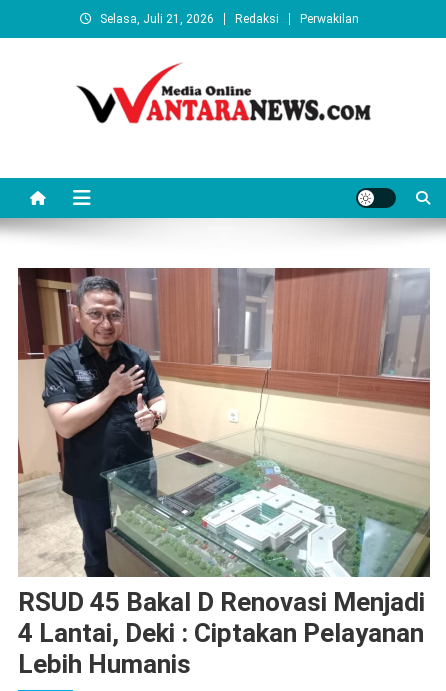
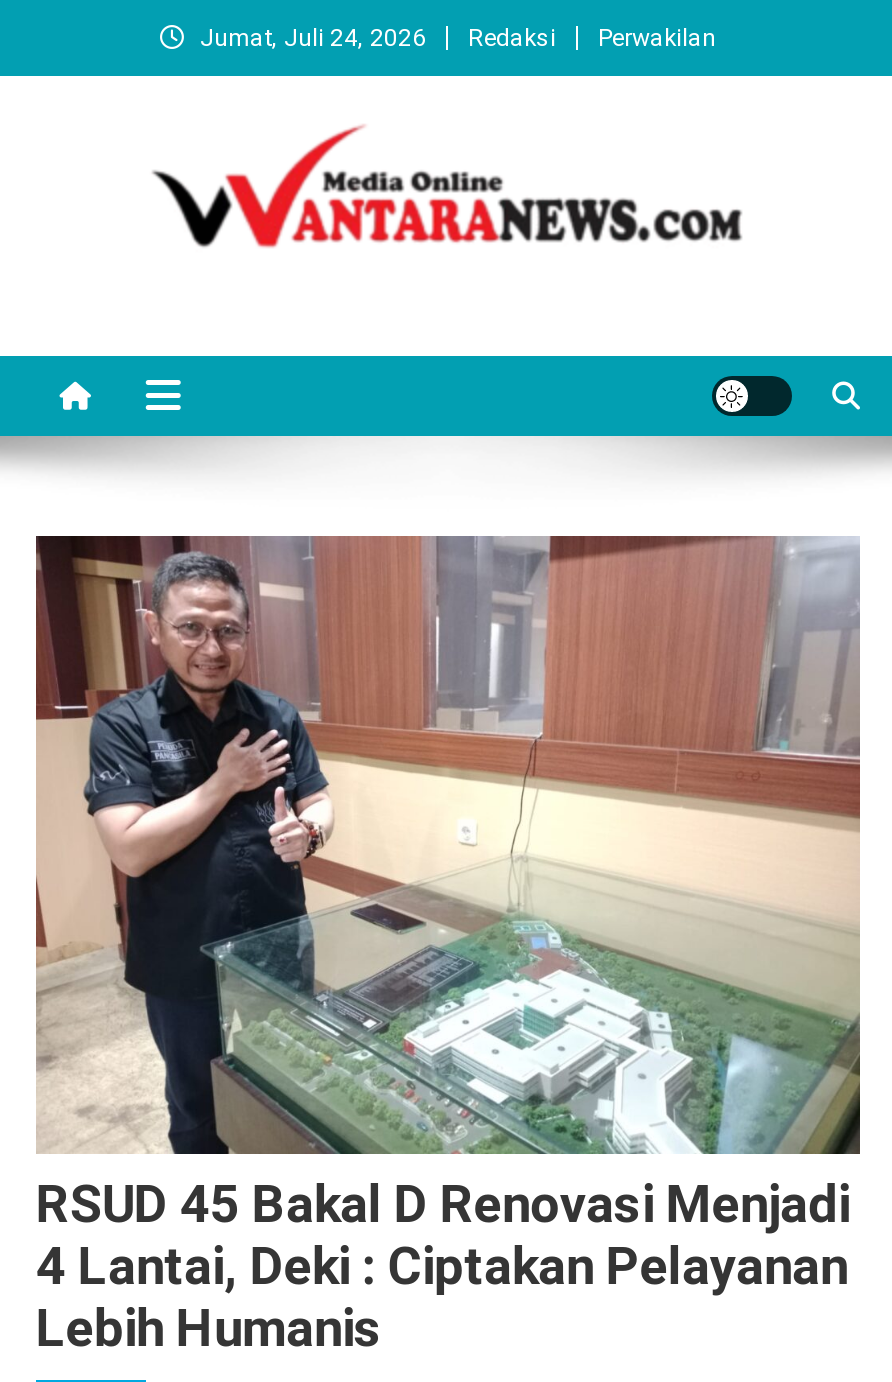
[99,12,358,26] Selasa, Juli 21, 2026 Redaksi Perwakilan -> [200,24,716,52] Jumat, Juli 24, 2026 Redaksi Perwakilan

